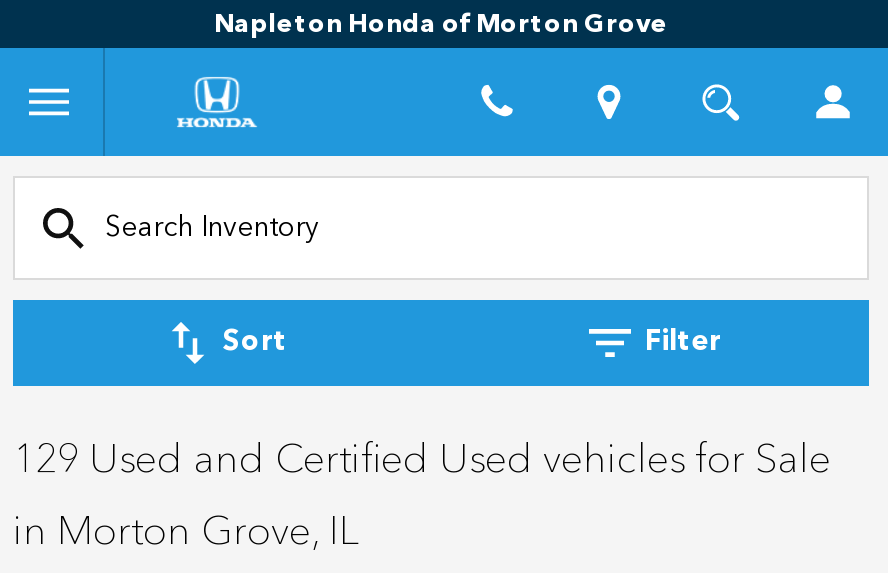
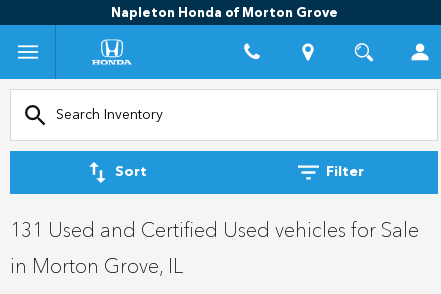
[13,442,831,482] 129 Used and Certified Used vehicles for Sale -> [10,222,419,242] 131 Used and Certified Used vehicles for Sale

